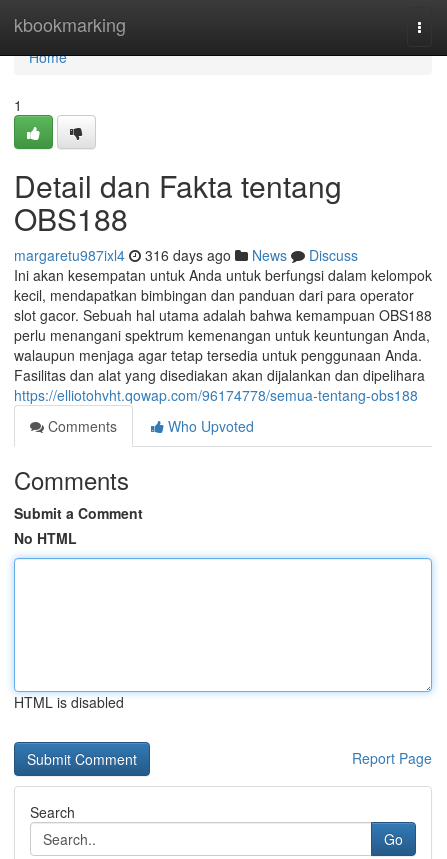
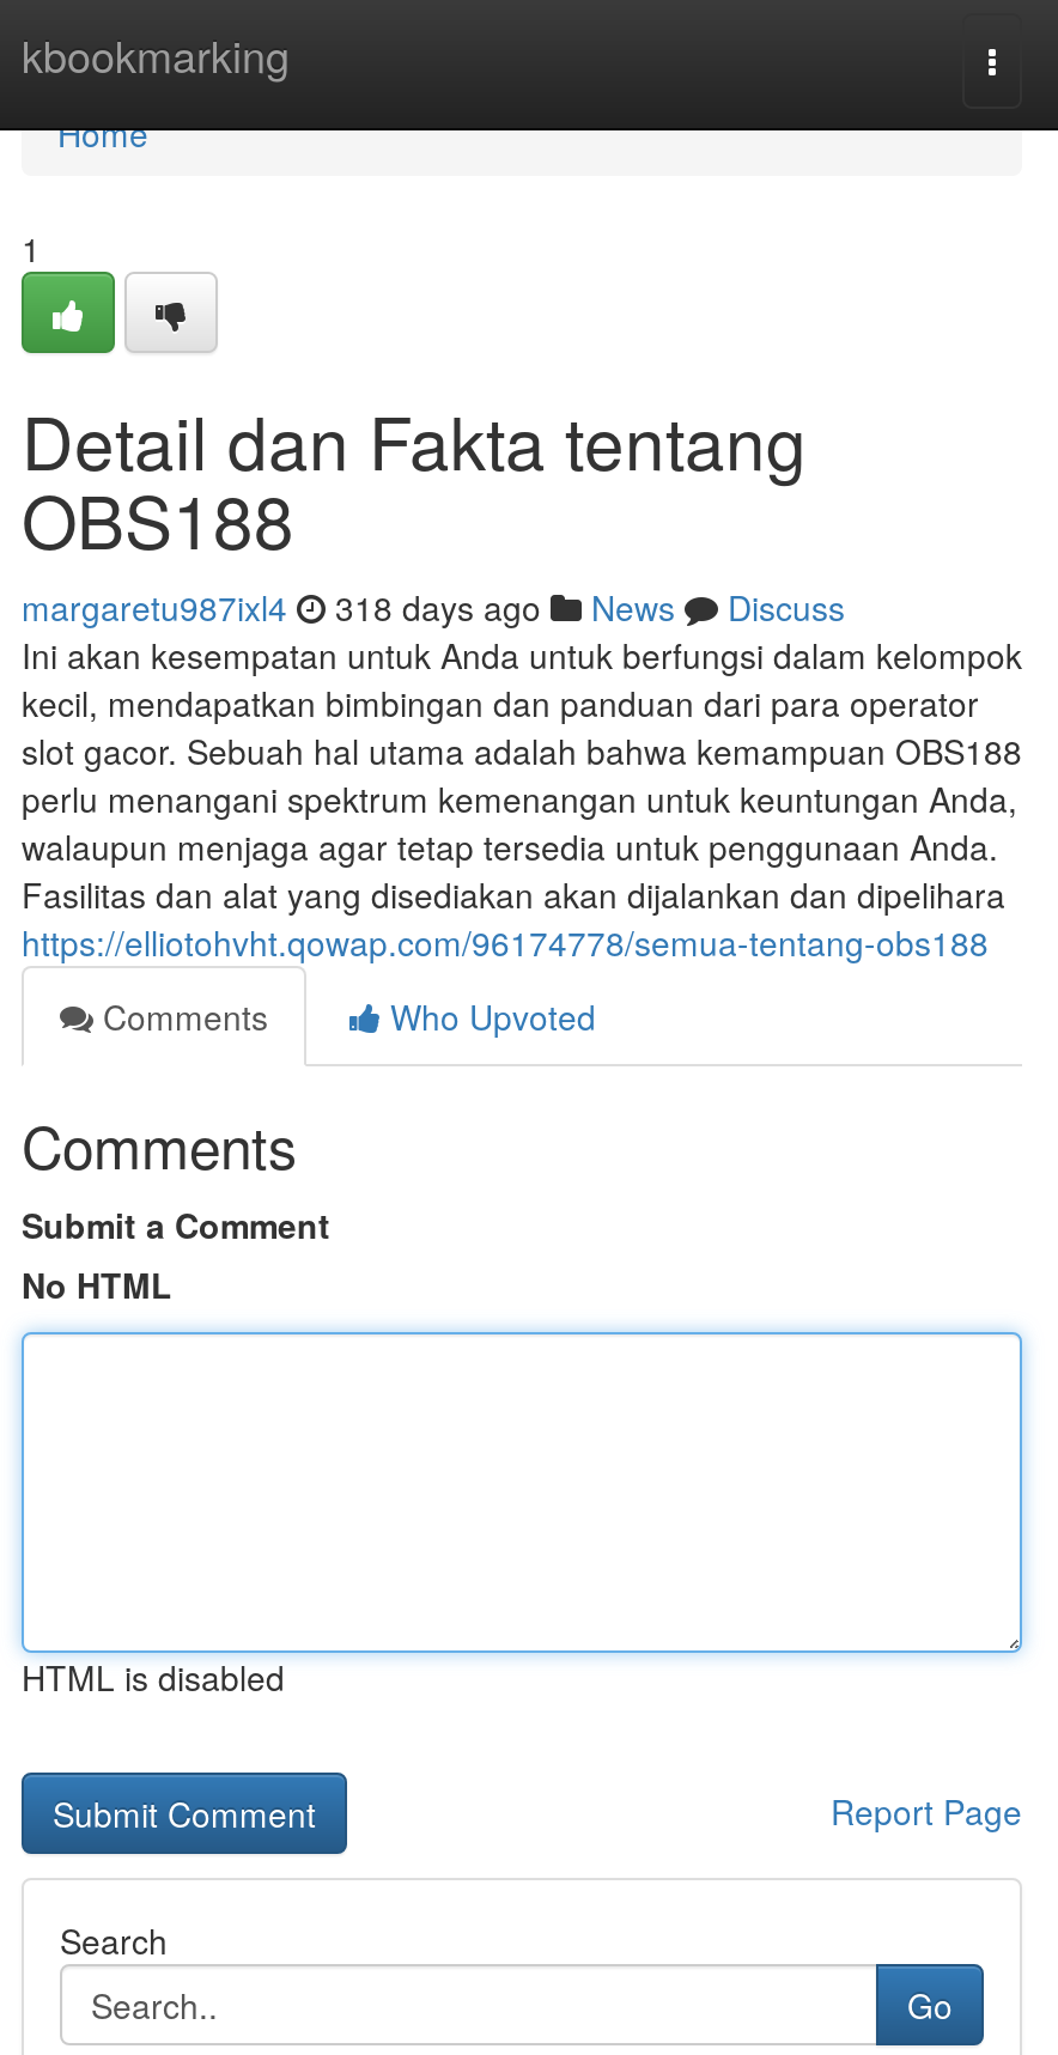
[14,245,358,265] margaretu987ixl4 316 days ago News Discuss -> [22,583,845,631] margaretu987ixl4 318 days ago News Discuss

